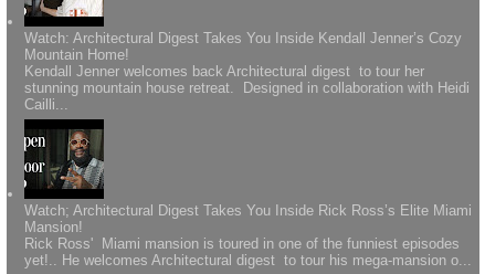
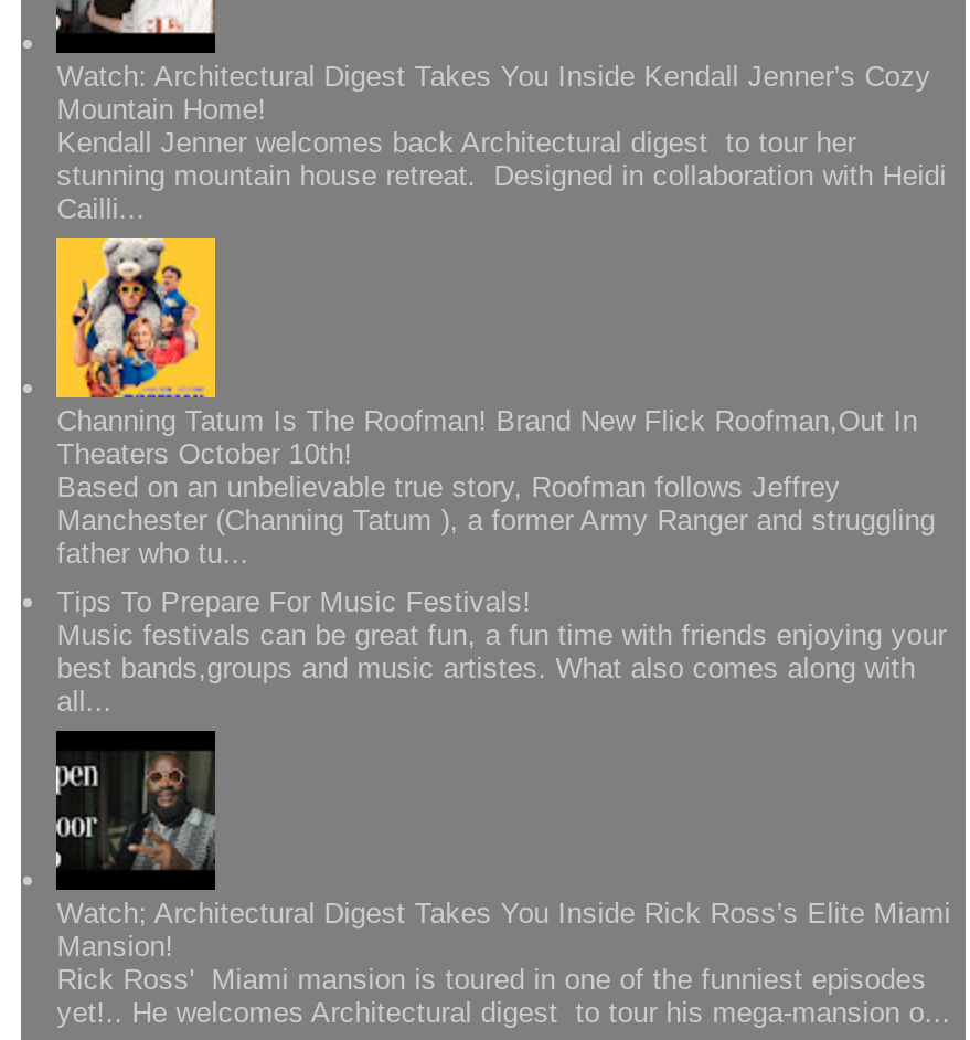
none -> [54,236,946,718] [image] | Channing Tatum Is The Roofman! Brand New Flick Roofman,Out In | Theaters October 10th! | Based on an unbelievable true story, Roofman follows Jeffrey | Manchester (Channing Tatum ), a former Army Ranger and struggling | father who tu... | Tips To Prepare For Music Festivals! | Music festivals can be great fun, a fun time with friends enjoying your | best bands,groups and music artistes. What also comes along with | all...

